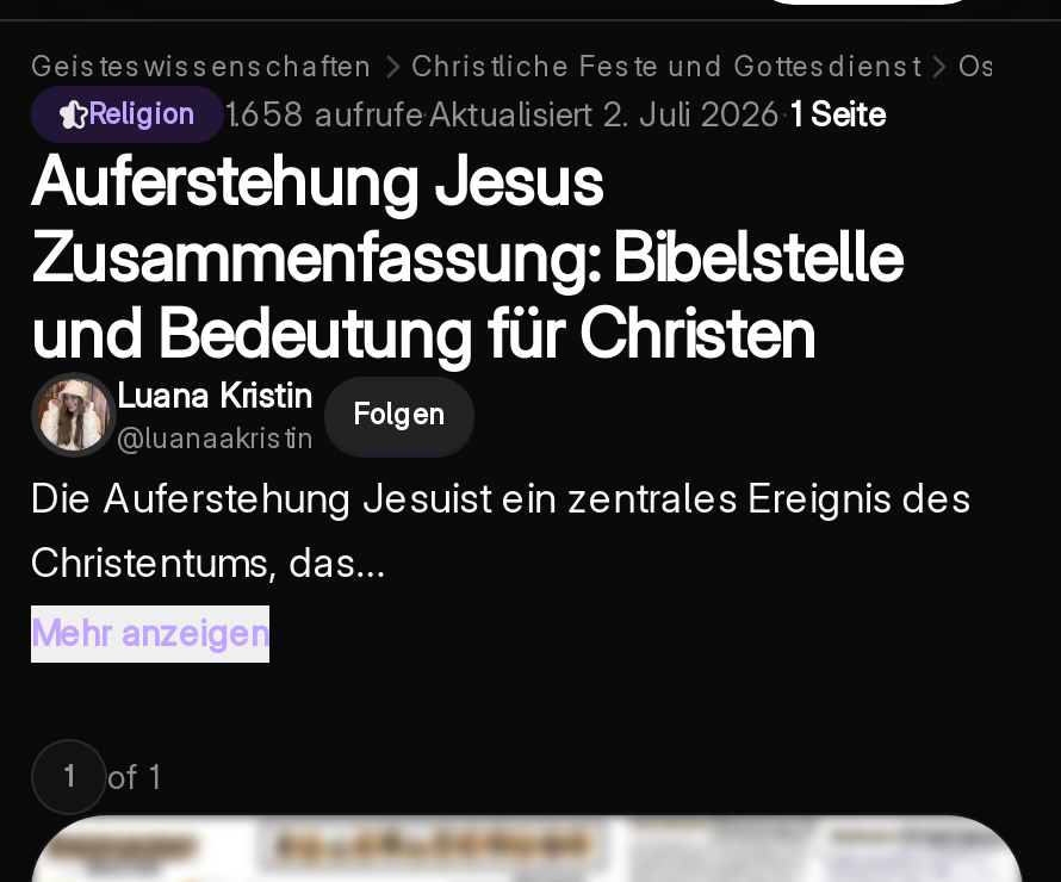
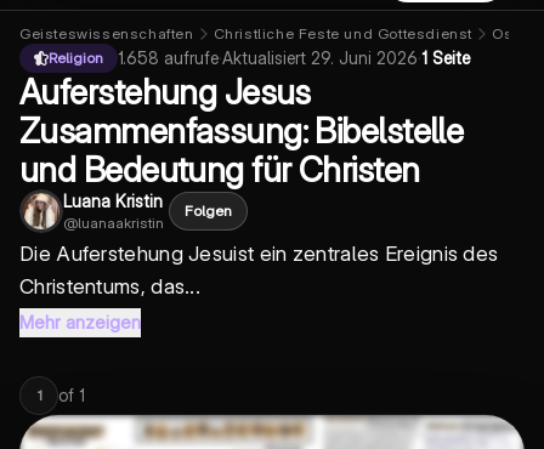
[224,93,885,133] 1.658 aufrufe · Aktualisiert 2. Juli 2026 · 1 Seite -> [118,47,470,68] 1.658 aufrufe · Aktualisiert 29. Juni 2026 · 1 Seite

